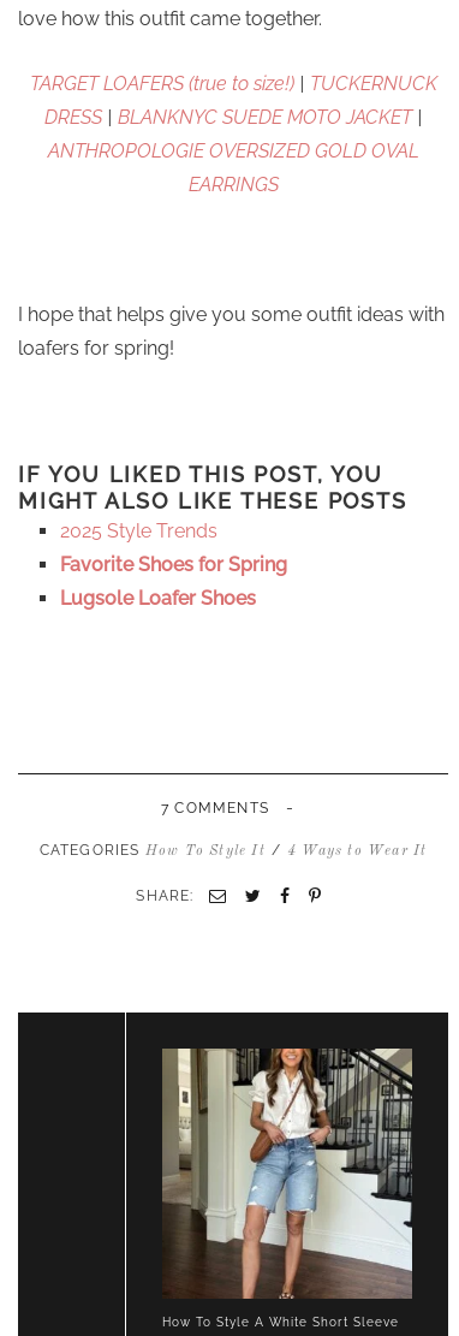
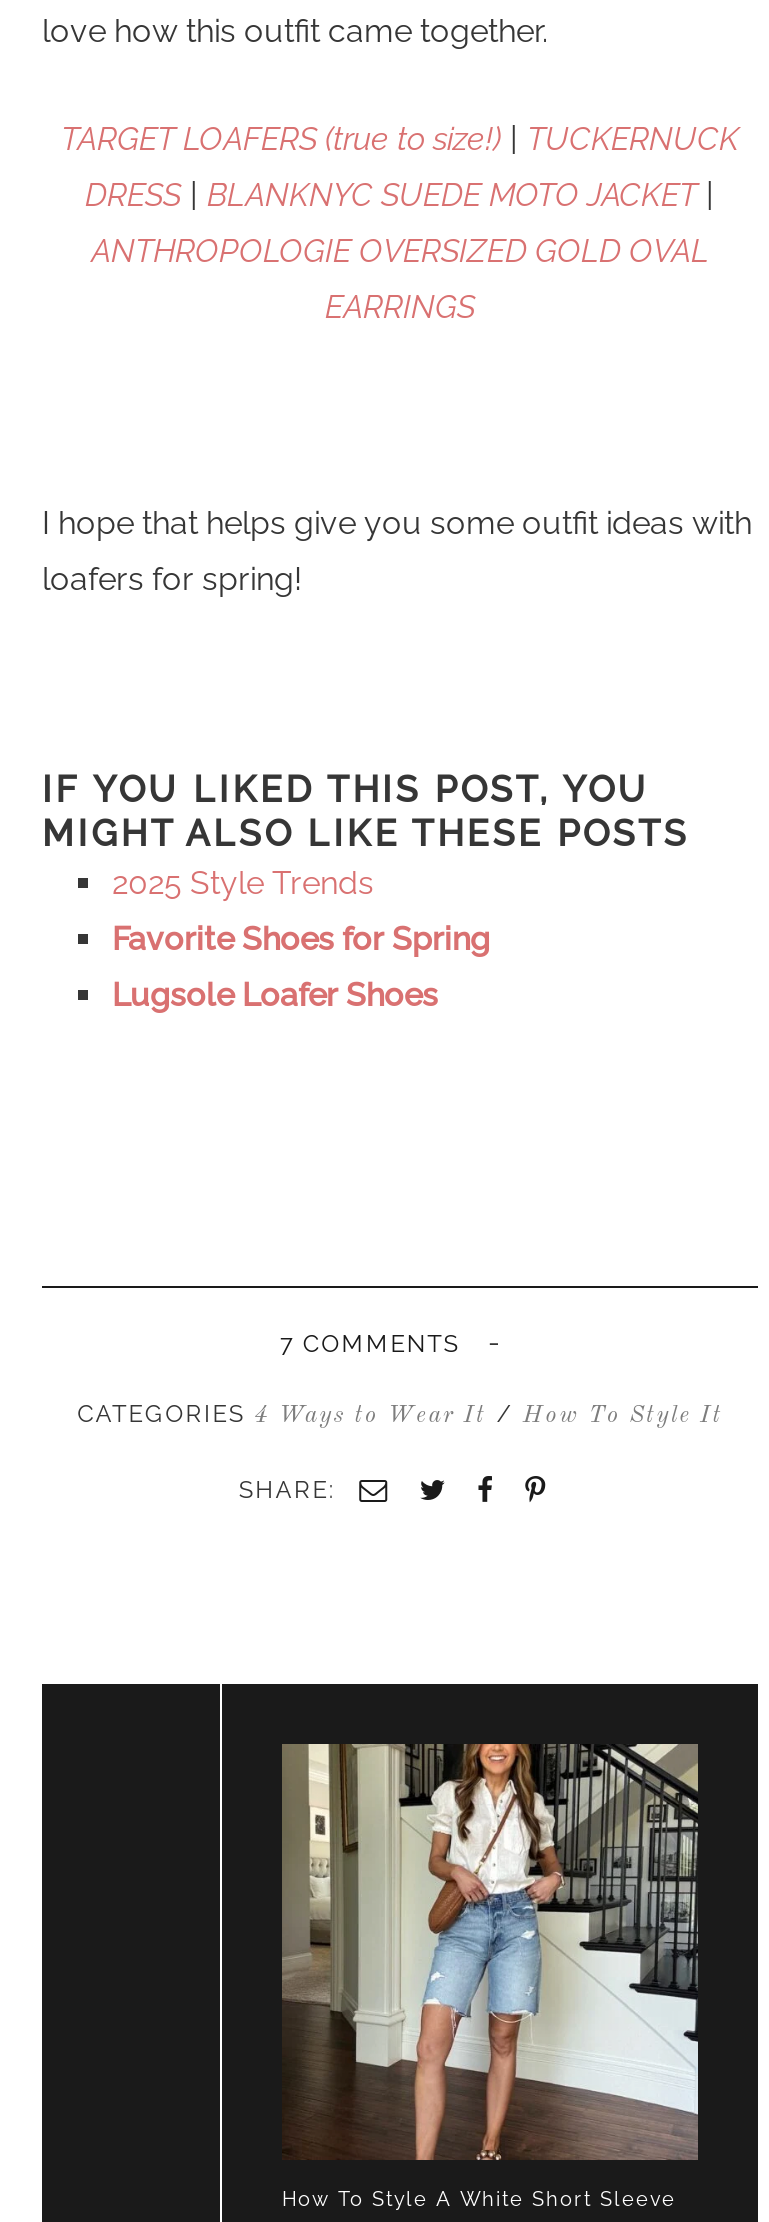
[39,842,427,859] CATEGORIES How To Style It / 4 Ways to Wear It -> [77,1400,723,1428] CATEGORIES 4 Ways to Wear It / How To Style It

